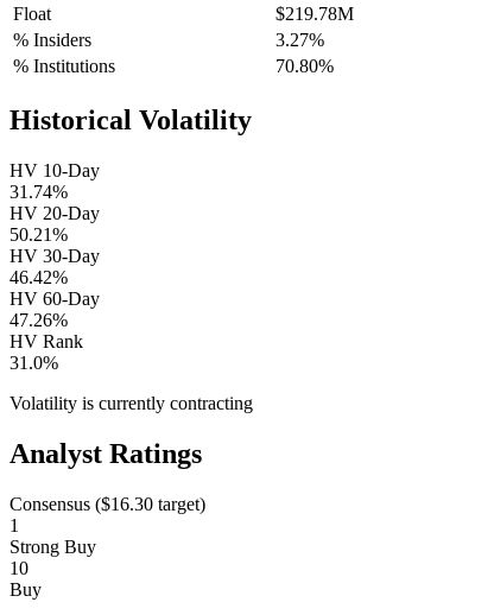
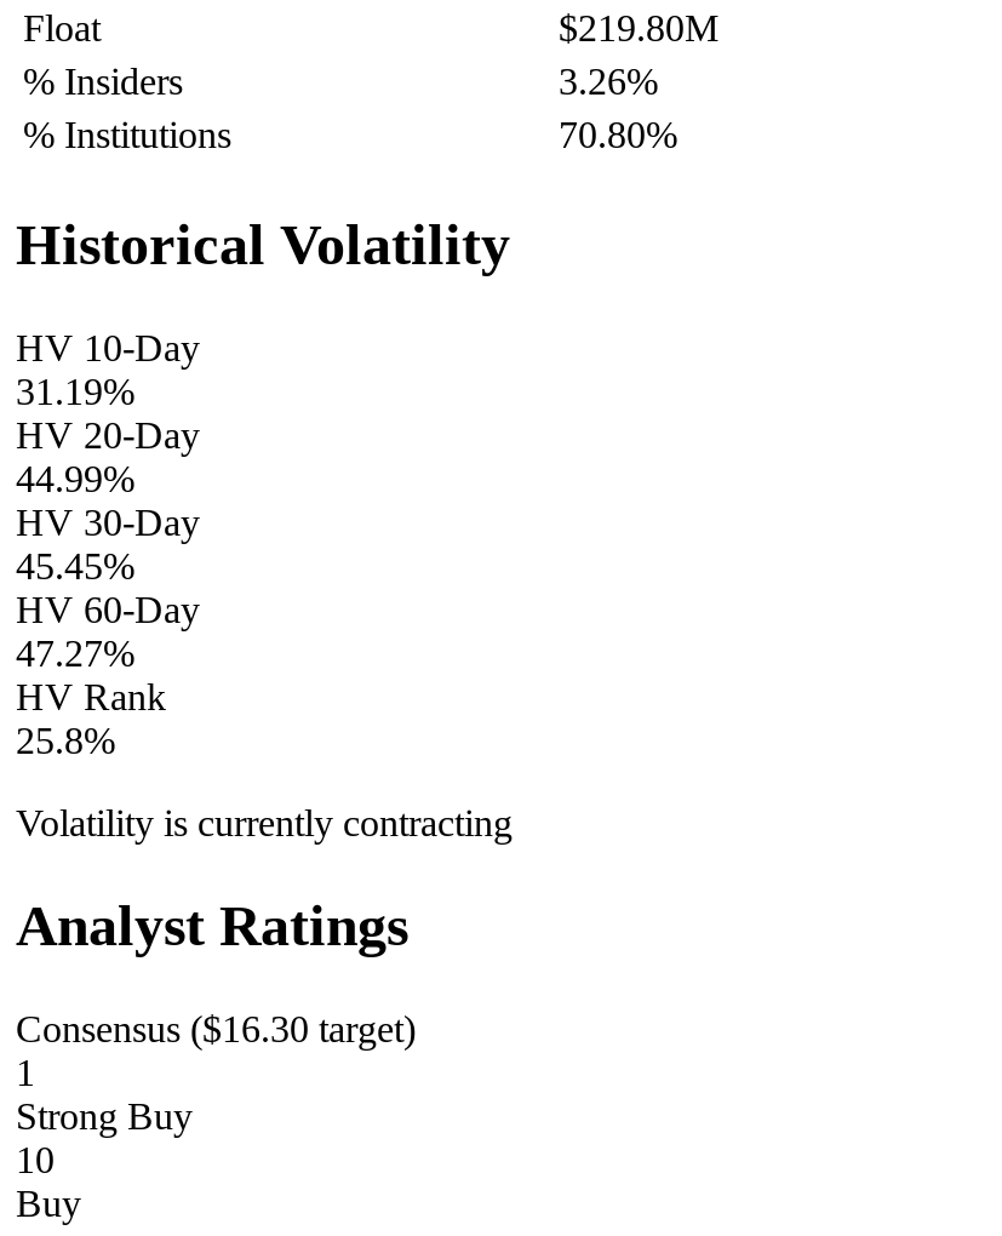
[275,4,354,24] $219.78M -> [559,8,718,49] $219.80M
[275,30,324,50] 3.27% -> [559,61,658,103] 3.26%
[9,182,68,202] 31.74% -> [16,371,134,412] 31.19%
[9,225,68,245] 50.21% -> [16,458,134,499] 44.99%
[9,267,68,287] 46.42% -> [16,546,134,587] 45.45%
[9,310,68,330] 47.26% -> [16,633,134,674] 47.27%
[9,353,58,373] 31.0% -> [16,720,115,761] 25.8%

